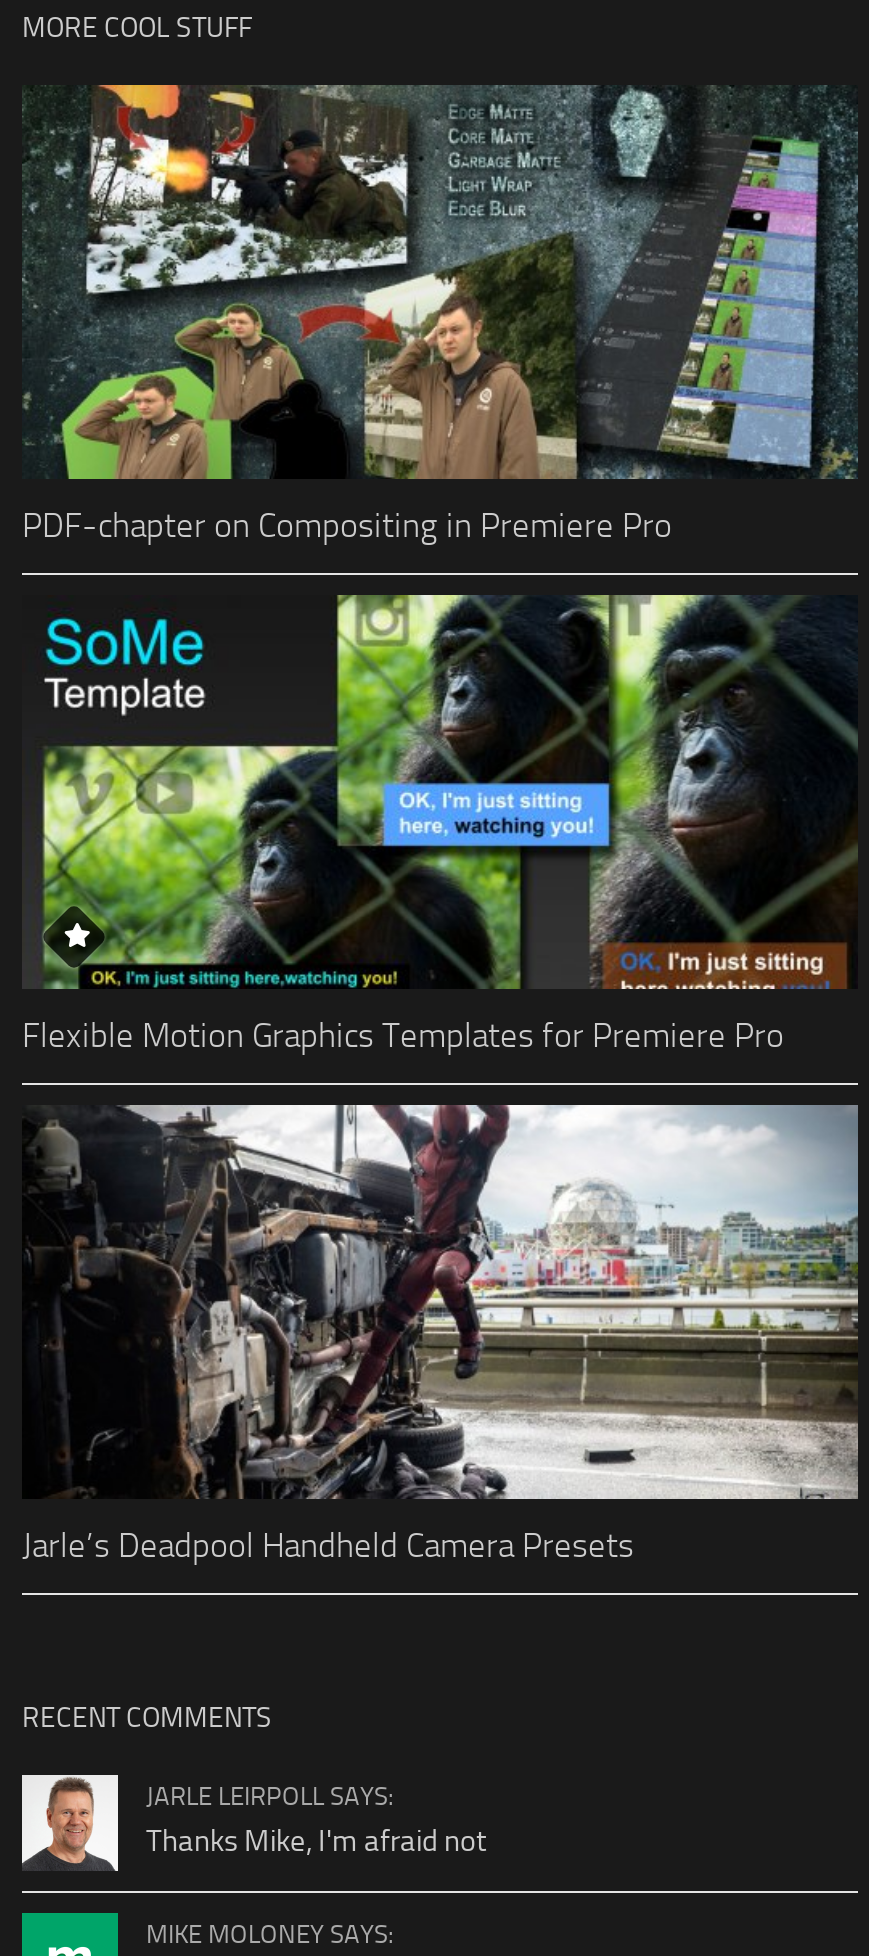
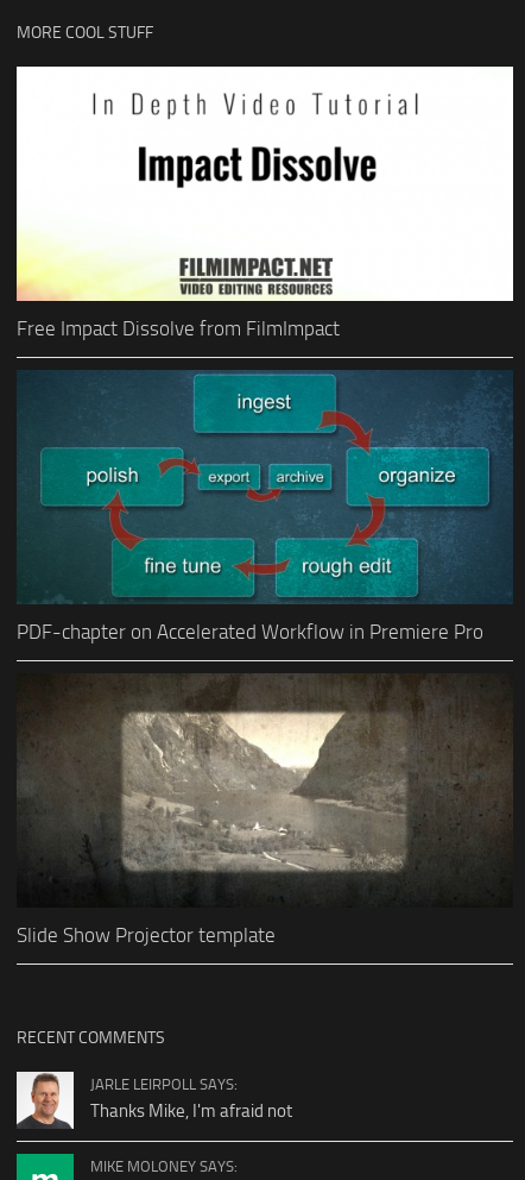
[22,84,858,545] [image] | PDF-chapter on Compositing in Premiere Pro -> [15,65,514,341] [image] | Free Impact Dissolve from FilmImpact
[22,592,856,1054] [image] | Flexible Motion Graphics Templates for Premiere Pro -> [17,370,513,644] [image] | PDF-chapter on Accelerated Workflow in Premiere Pro
[22,1102,860,1564] [image] | Jarle’s Deadpool Handheld Camera Presets -> [17,673,513,947] [image] | Slide Show Projector template

